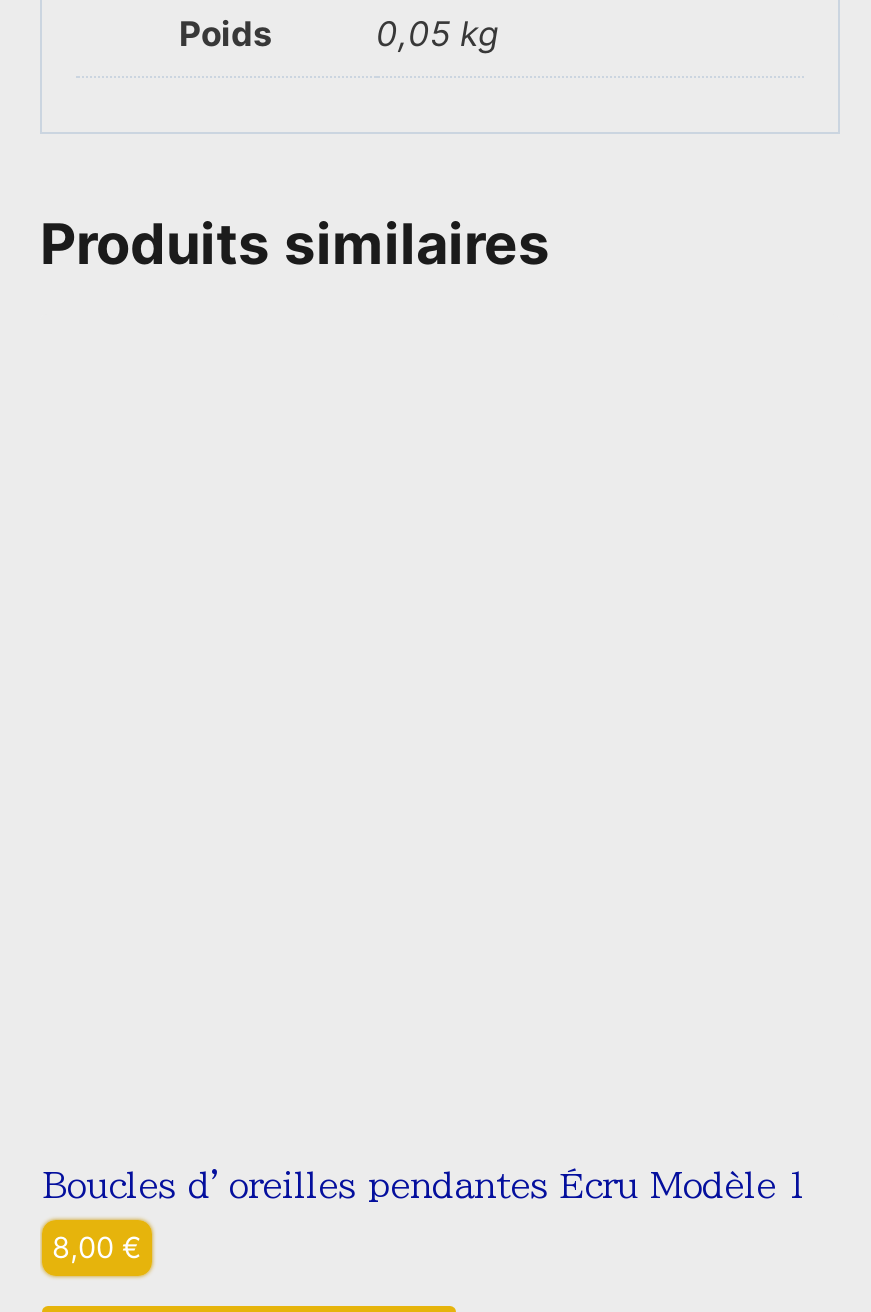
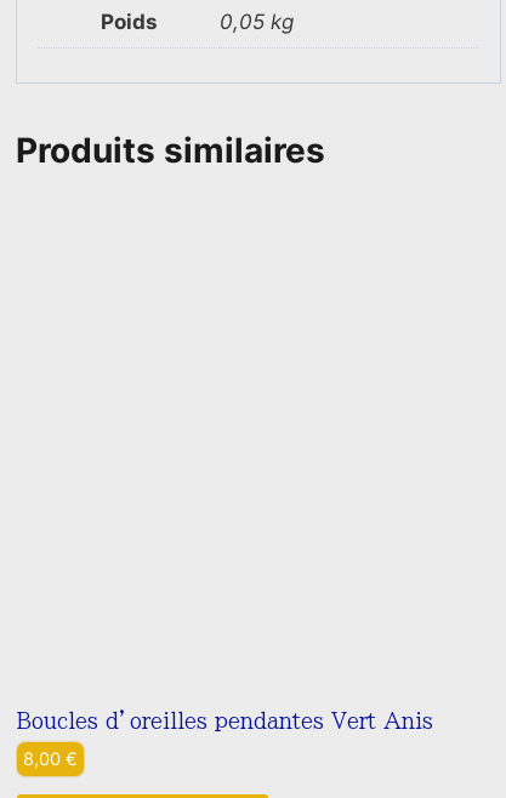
[42,1168,806,1202] Boucles d’oreilles pendantes Écru Modèle 1 -> [17,711,433,731] Boucles d’oreilles pendantes Vert Anis

